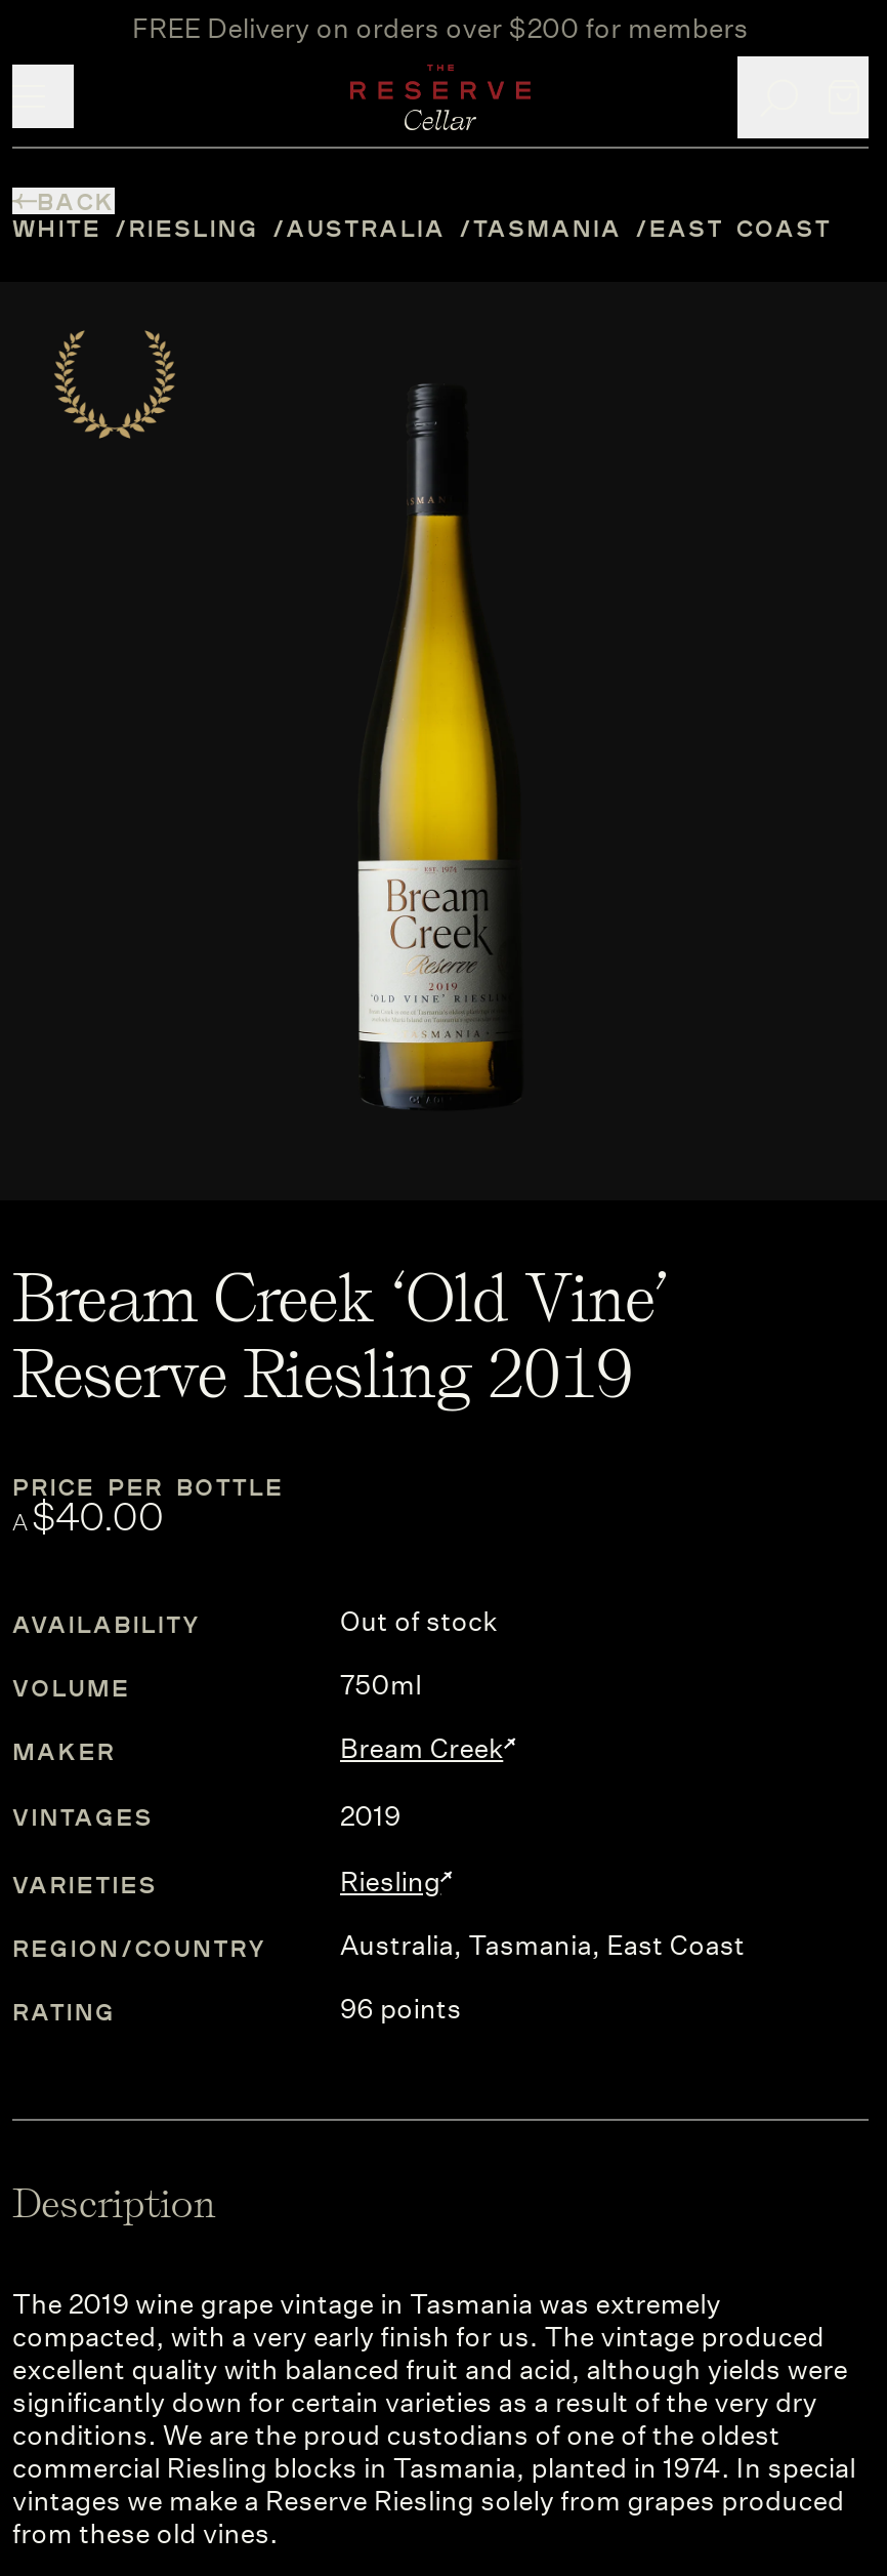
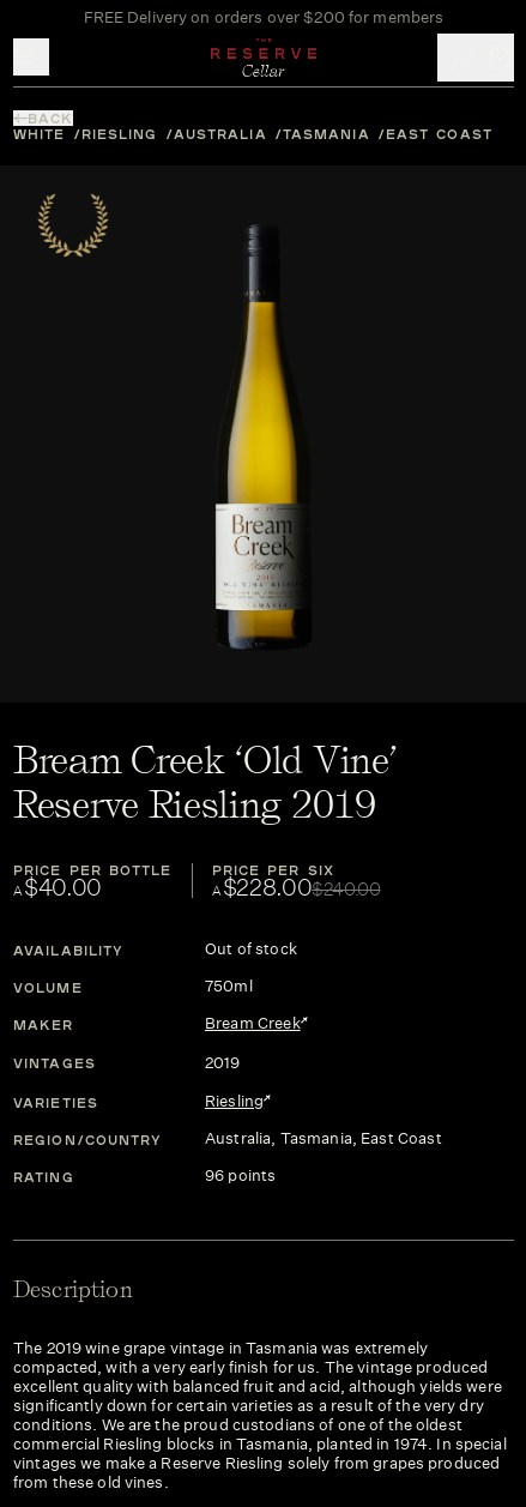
none -> [212,862,380,900] PRICE PER SIX | A$228.00$240.00

